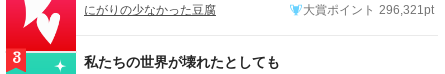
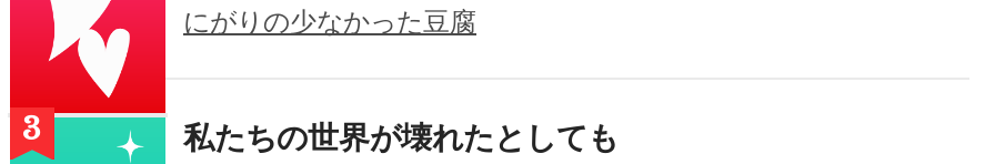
[303,3,434,17] 大賞ポイント 296,321pt -> none

